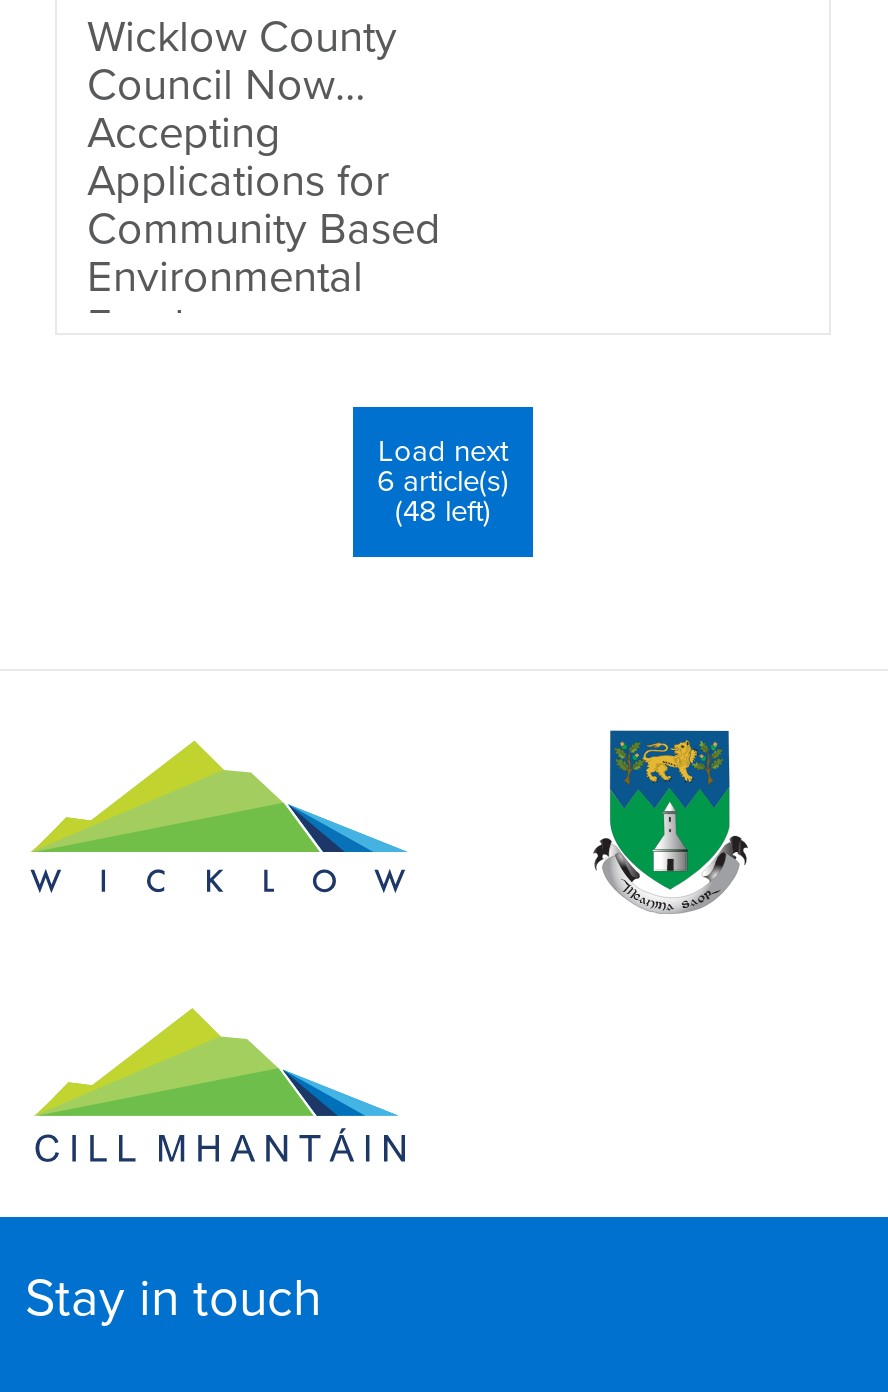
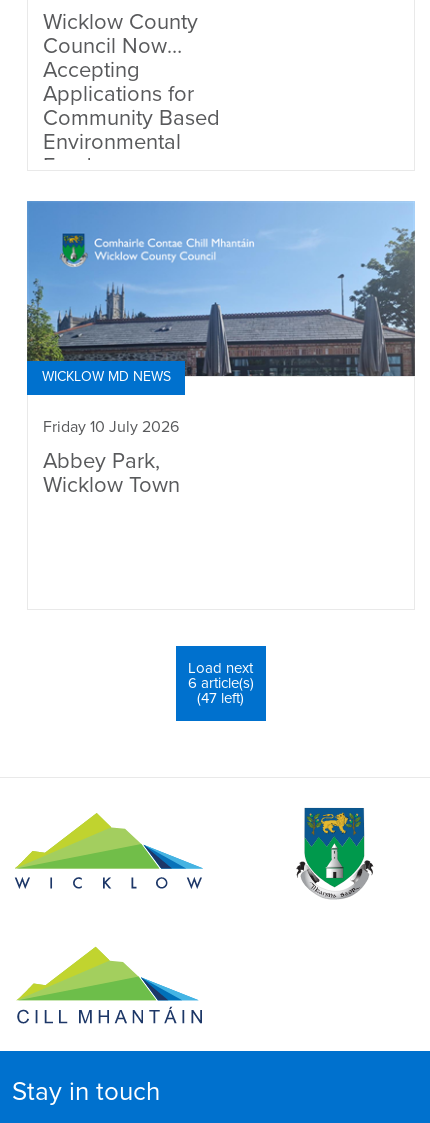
none -> [26,200,416,498] [image] | WICKLOW MD NEWS | Friday 10 July 2026 | Abbey Park, | Wicklow Town
[395,493,491,529] (48 left) -> [197,689,244,707] (47 left)

